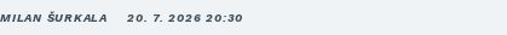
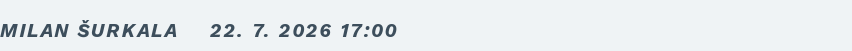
[0,11,243,24] MILAN ŠURKALA 20. 7. 2026 20:30 -> [0,18,398,40] MILAN ŠURKALA 22. 7. 2026 17:00

